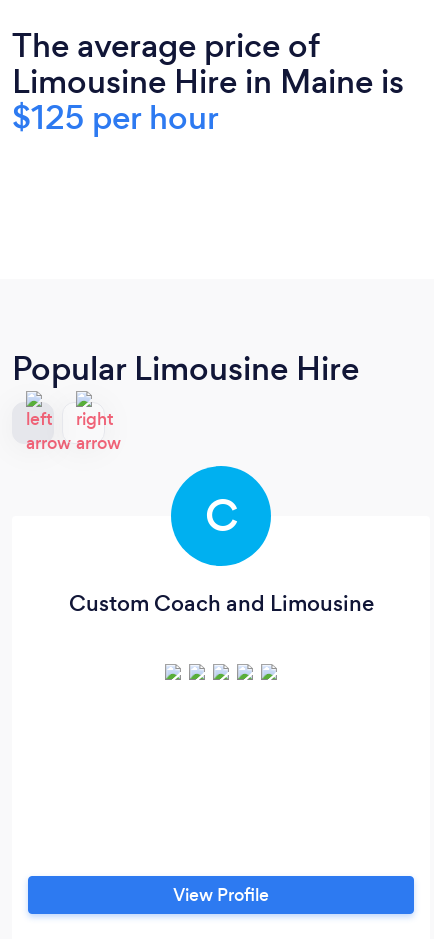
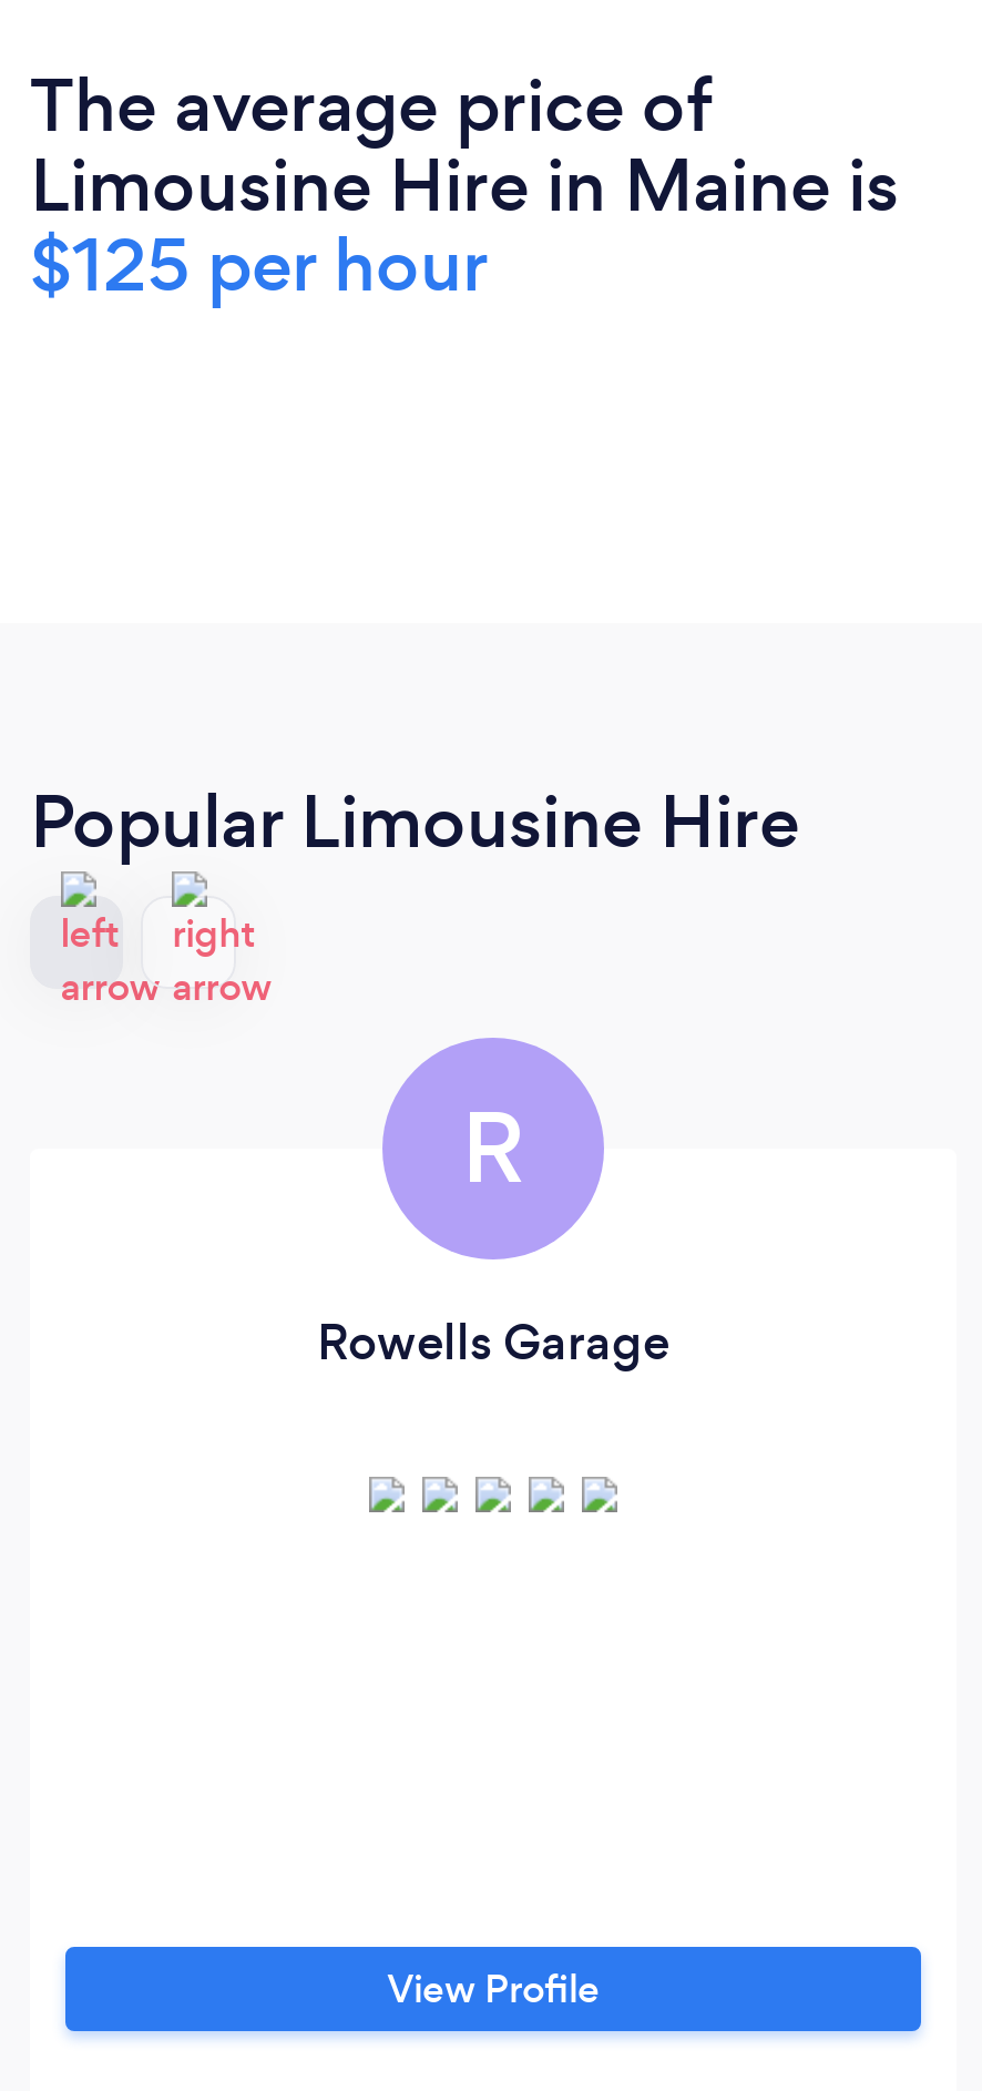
[204,486,237,546] C -> [461,1082,525,1215] R
[68,588,373,619] Custom Coach and Limousine -> [317,1308,669,1377] Rowells Garage

